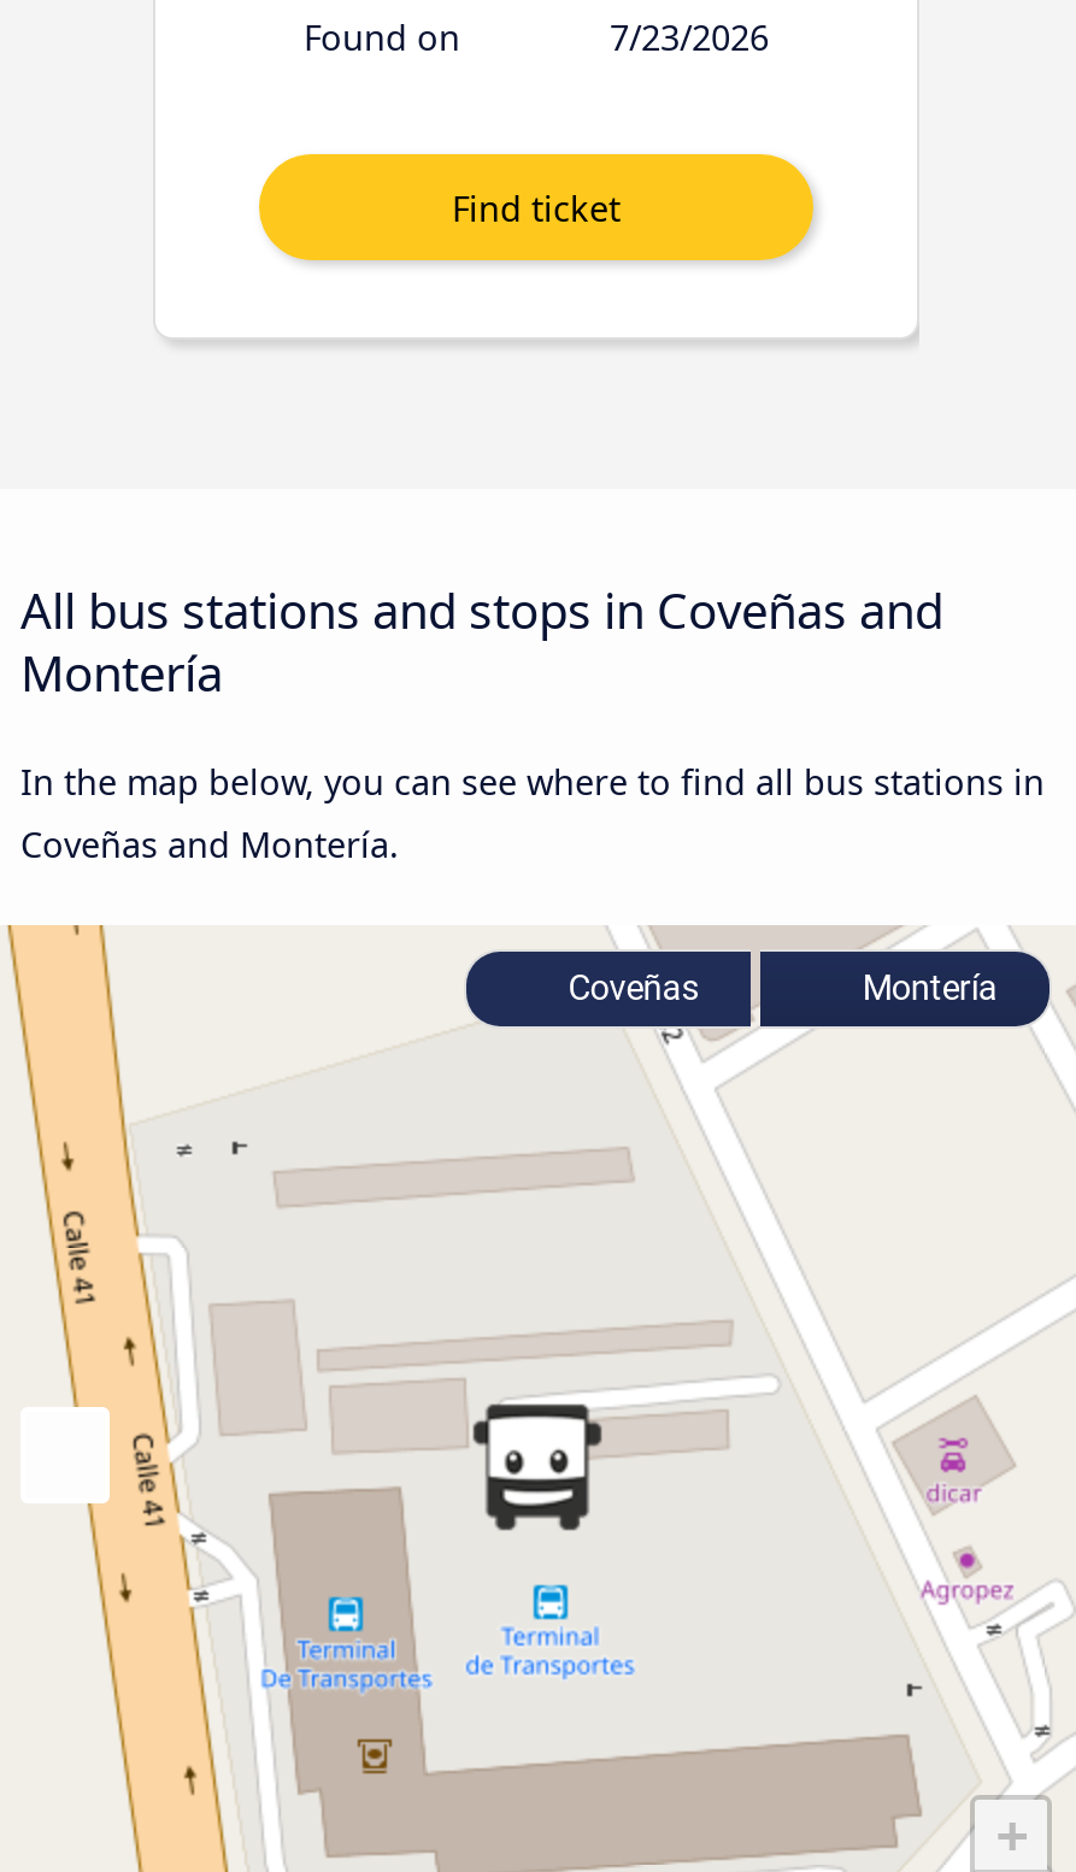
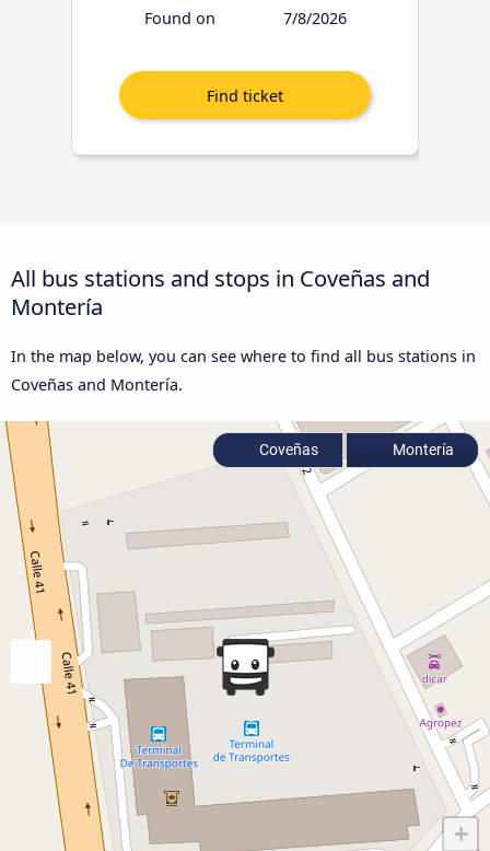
[610,15,769,61] 7/23/2026 -> [283,8,346,29] 7/8/2026

